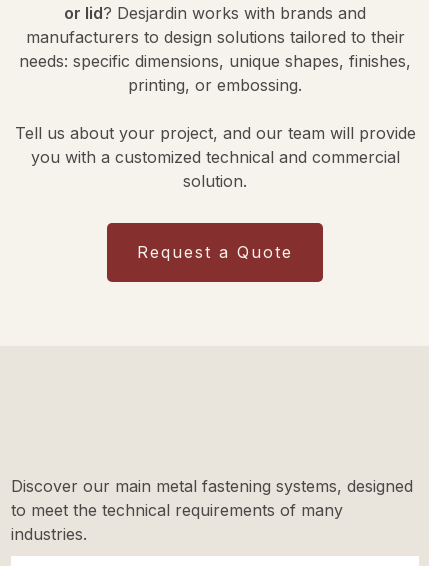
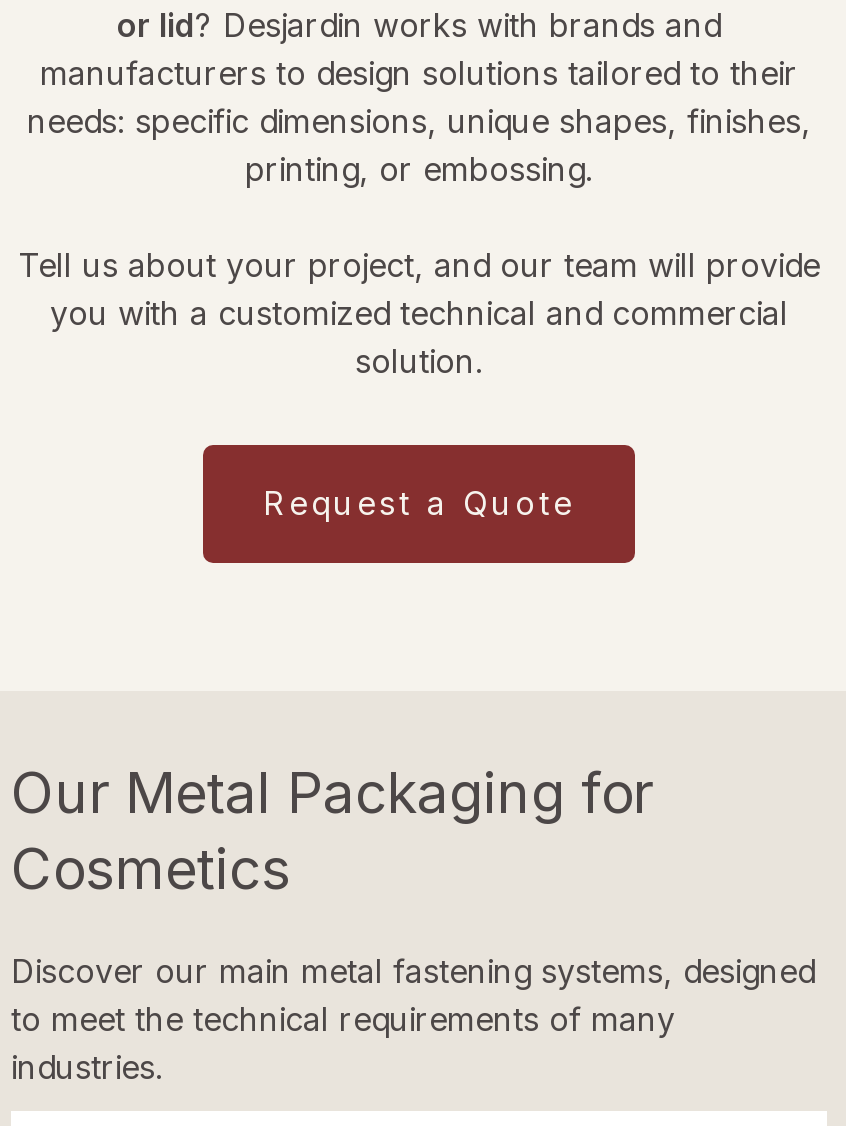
none -> [11,760,653,904] Our Metal Packaging for | Cosmetics

